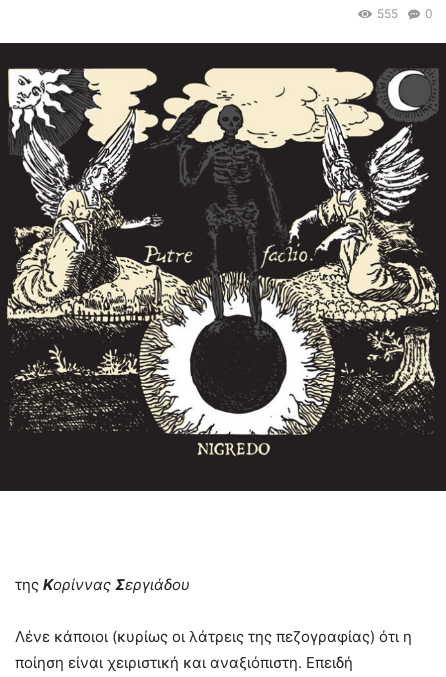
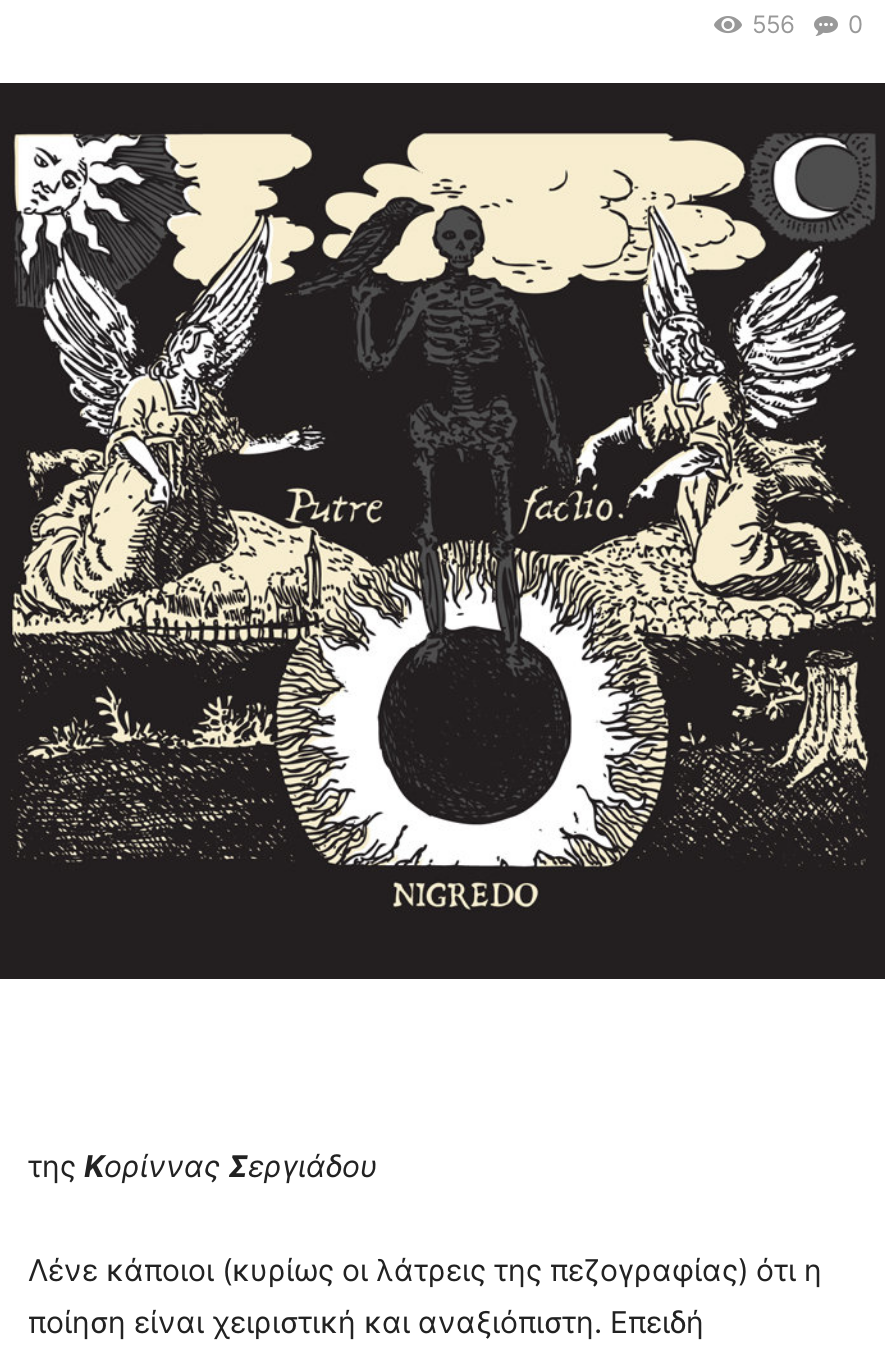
[377,6,433,21] 555 0 -> [752,9,864,39] 556 0

